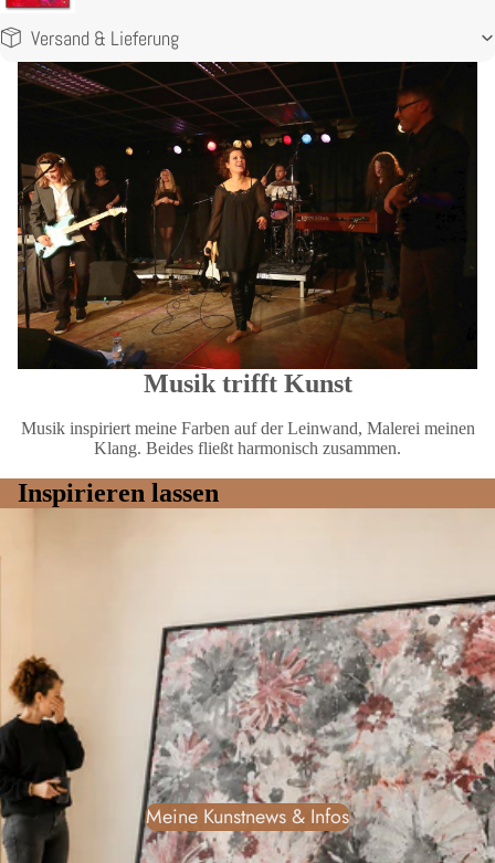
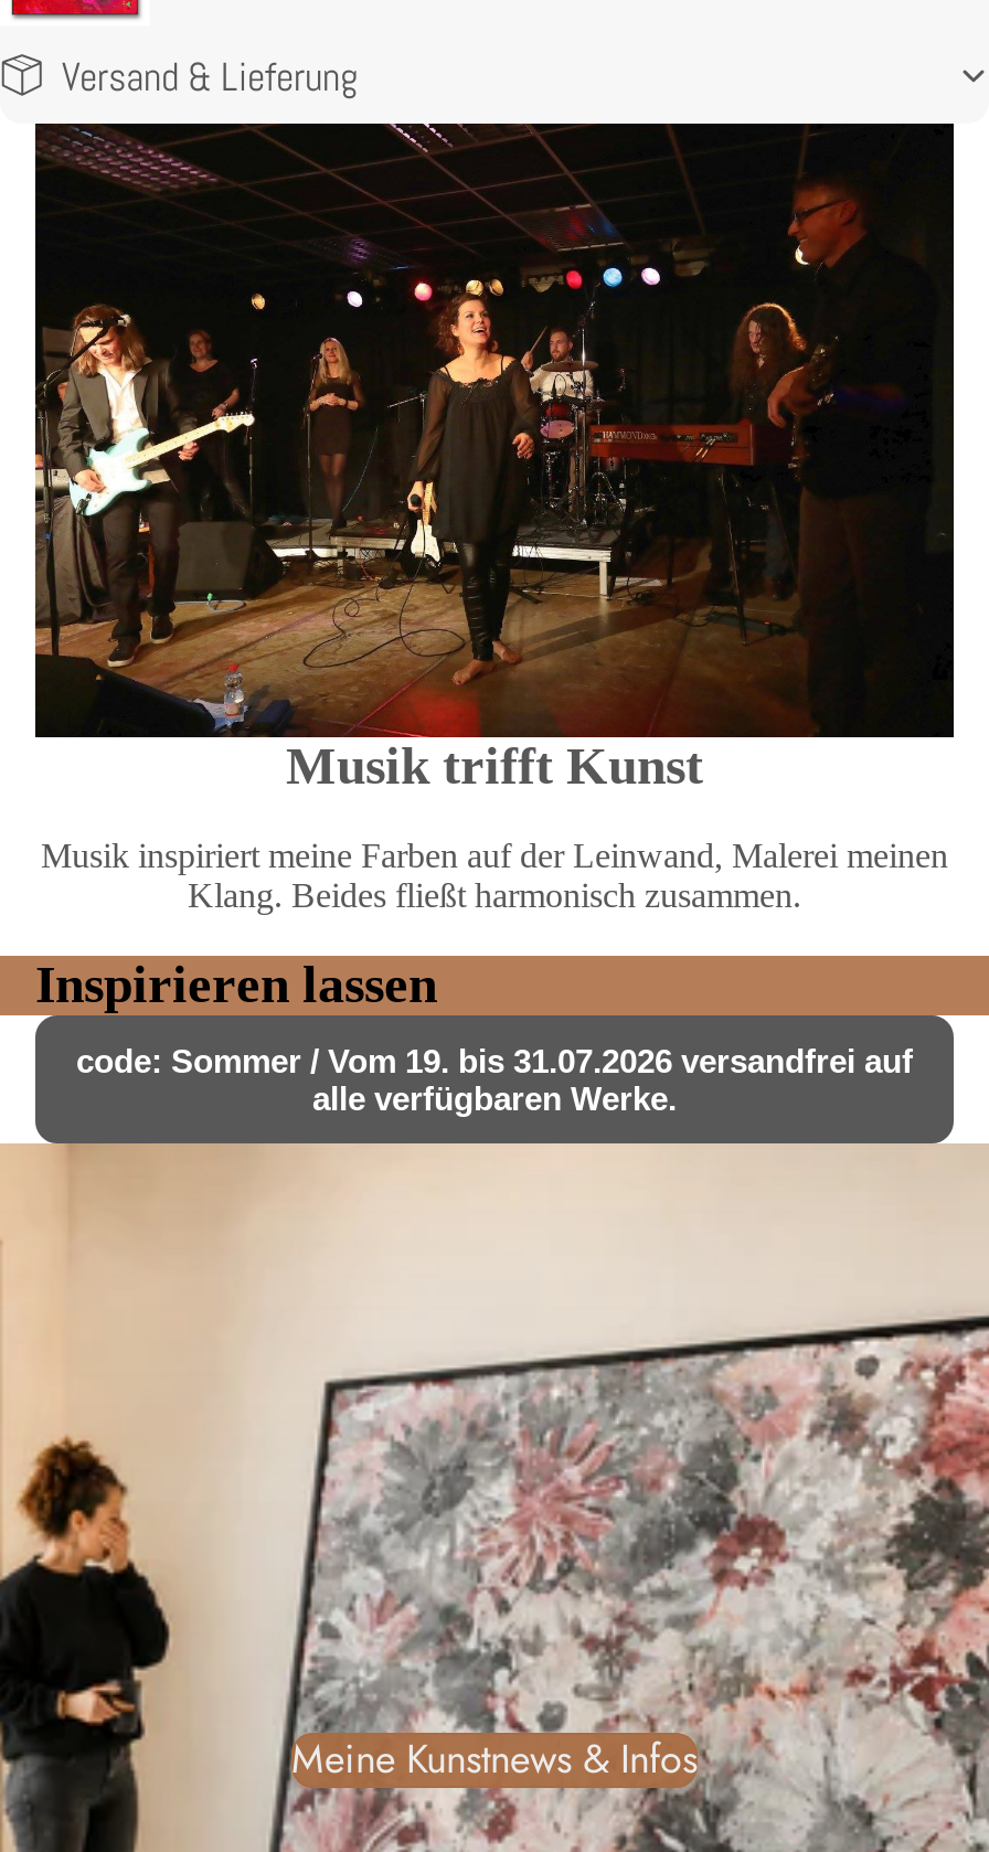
none -> [76,1041,913,1116] code: Sommer / Vom 19. bis 31.07.2026 versandfrei auf | alle verfügbaren Werke.

